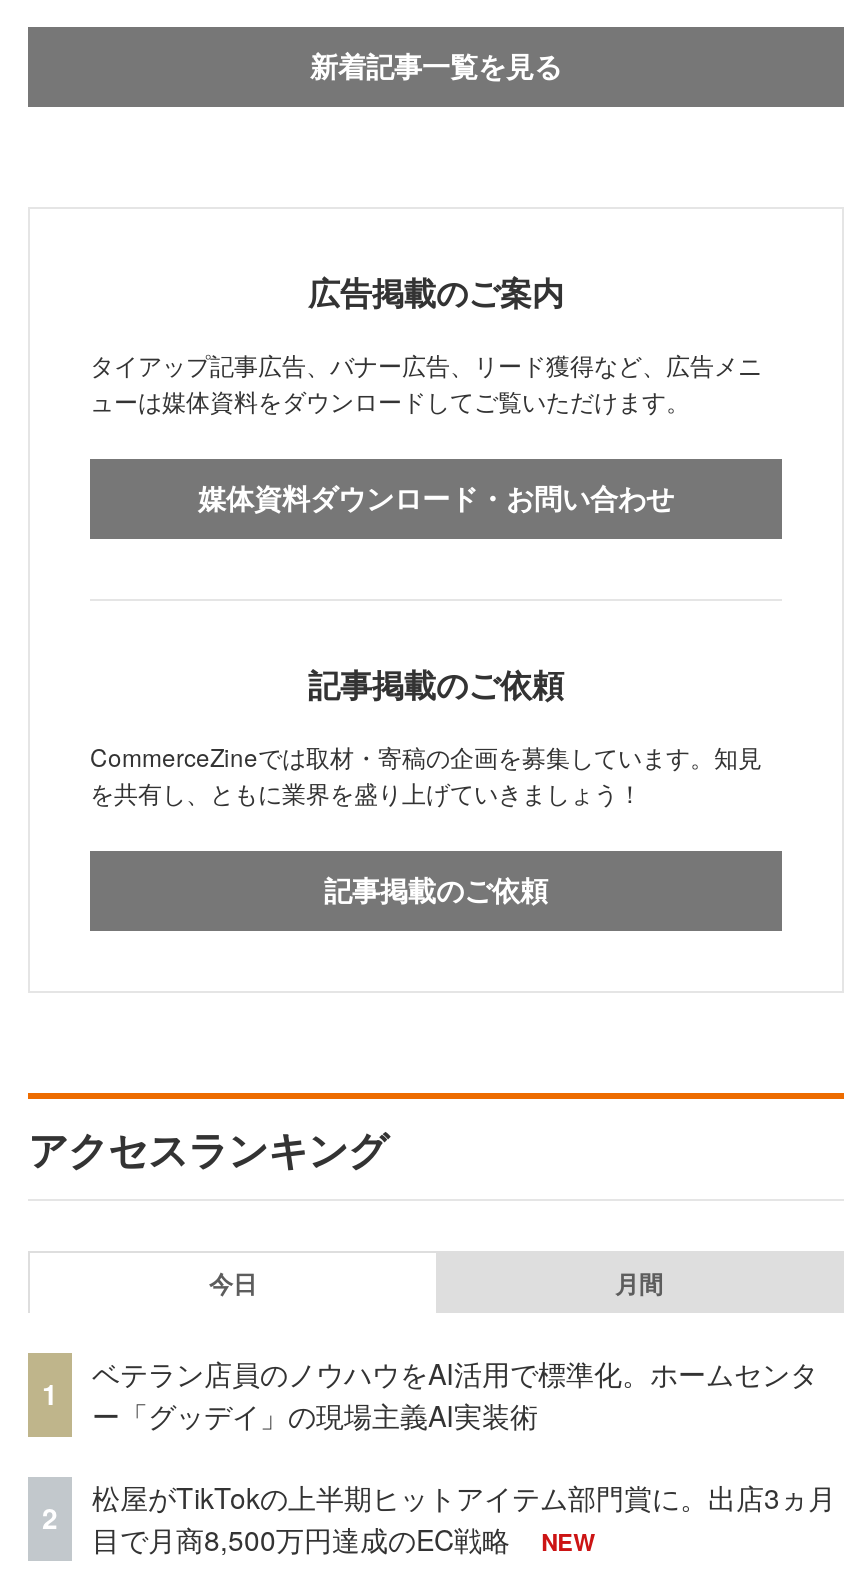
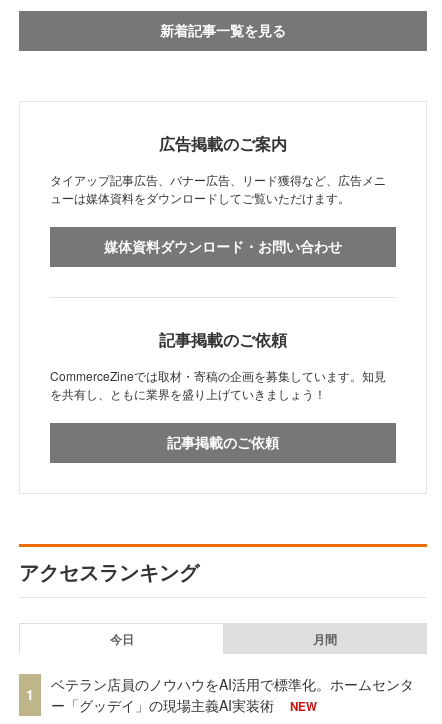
[92,1477,836,1559] 松屋がTikTokの上半期ヒットアイテム部門賞に。出店3ヵ月 | 目で月商8,500万円達成のEC戦略 -> none
[42,1498,58,1538] 2 -> none

